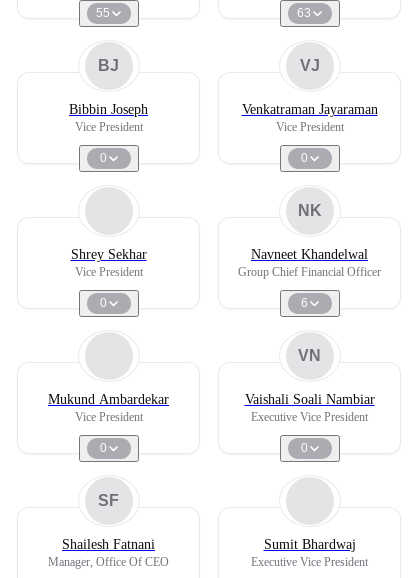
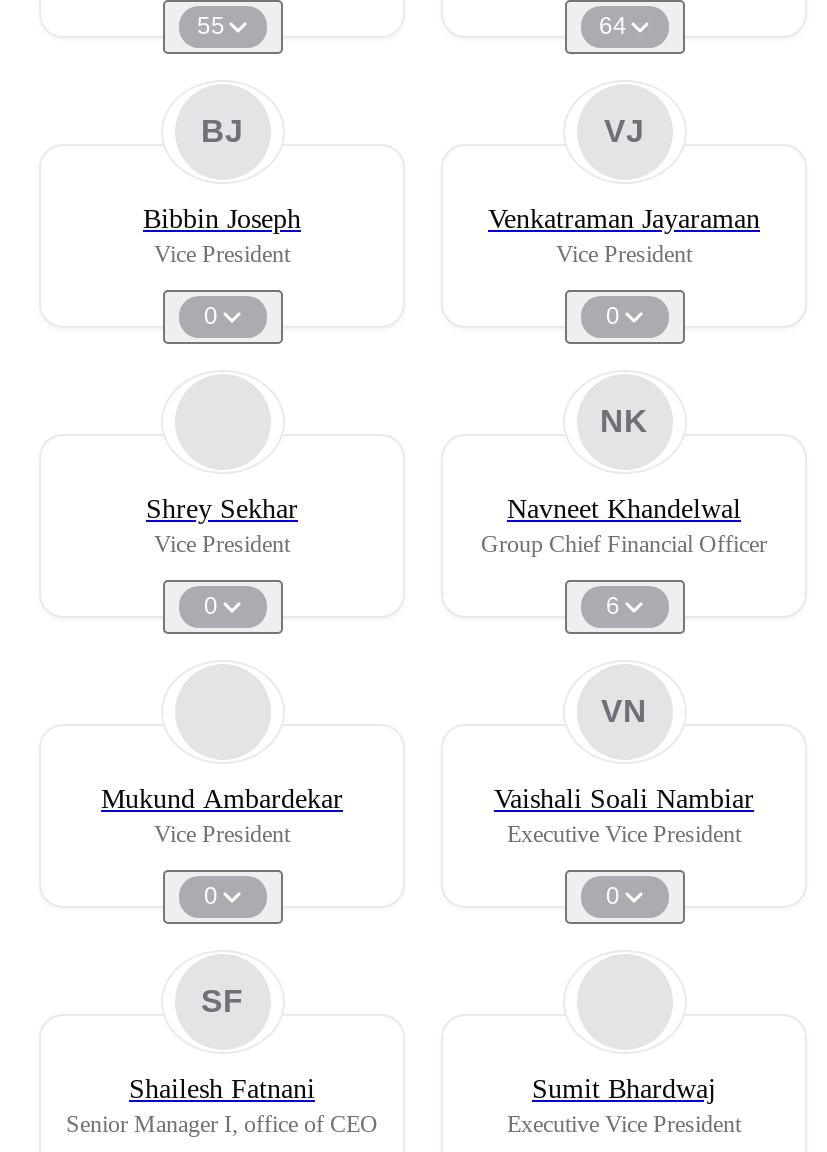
[297,6,311,20] 63 -> [599,12,627,40] 64
[48,555,169,569] Manager, Office Of CEO -> [66,1110,378,1138] Senior Manager I, office of CEO

